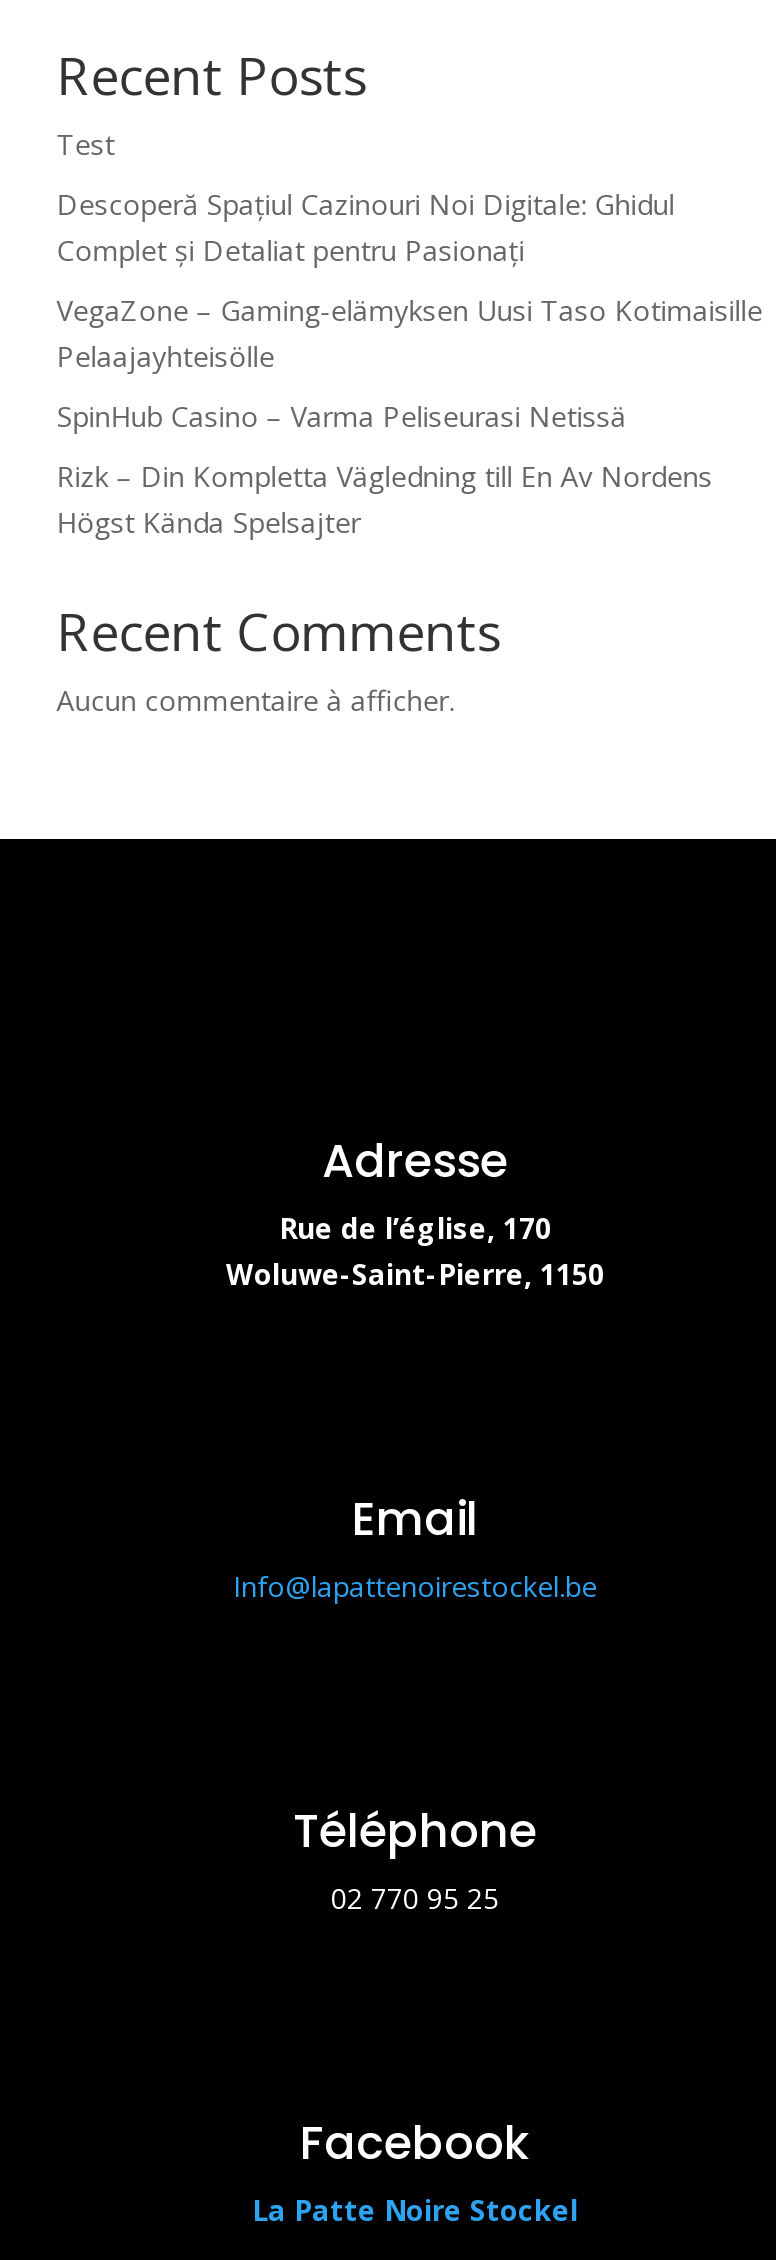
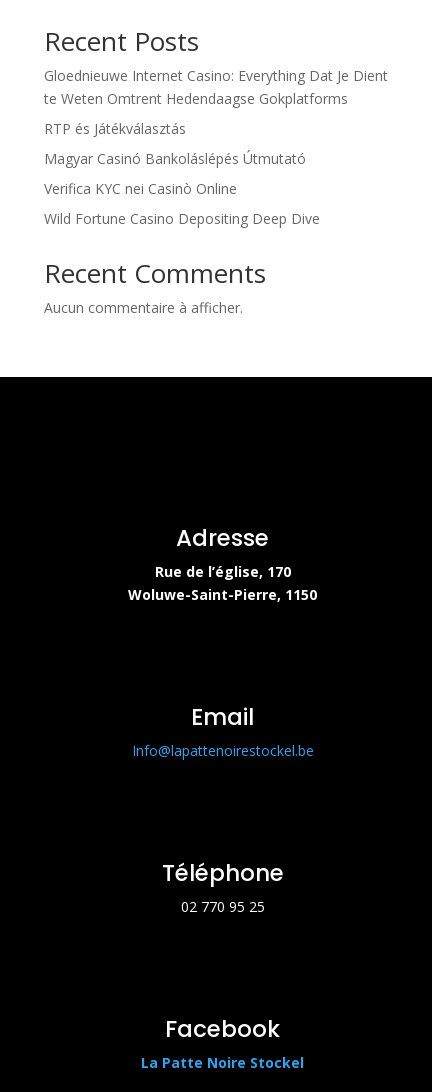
[57,125,115,163] Test -> [44,66,388,108] Gloednieuwe Internet Casino: Everything Dat Je Dient | te Weten Omtrent Hedendaagse Gokplatforms
[57,185,675,269] Descoperă Spațiul Cazinouri Noi Digitale: Ghidul | Complet și Detaliat pentru Pasionați -> [44,119,186,138] RTP és Játékválasztás
[57,291,763,375] VegaZone – Gaming-elämyksen Uusi Taso Kotimaisille | Pelaajayhteisölle -> [44,149,306,168] Magyar Casinó Bankoláslépés Útmutató
[57,397,627,435] SpinHub Casino – Varma Peliseurasi Netissä -> [44,179,237,198] Verifica KYC nei Casinò Online
[57,457,713,541] Rizk – Din Kompletta Vägledning till En Av Nordens | Högst Kända Spelsajter -> [44,209,320,228] Wild Fortune Casino Depositing Deep Dive

